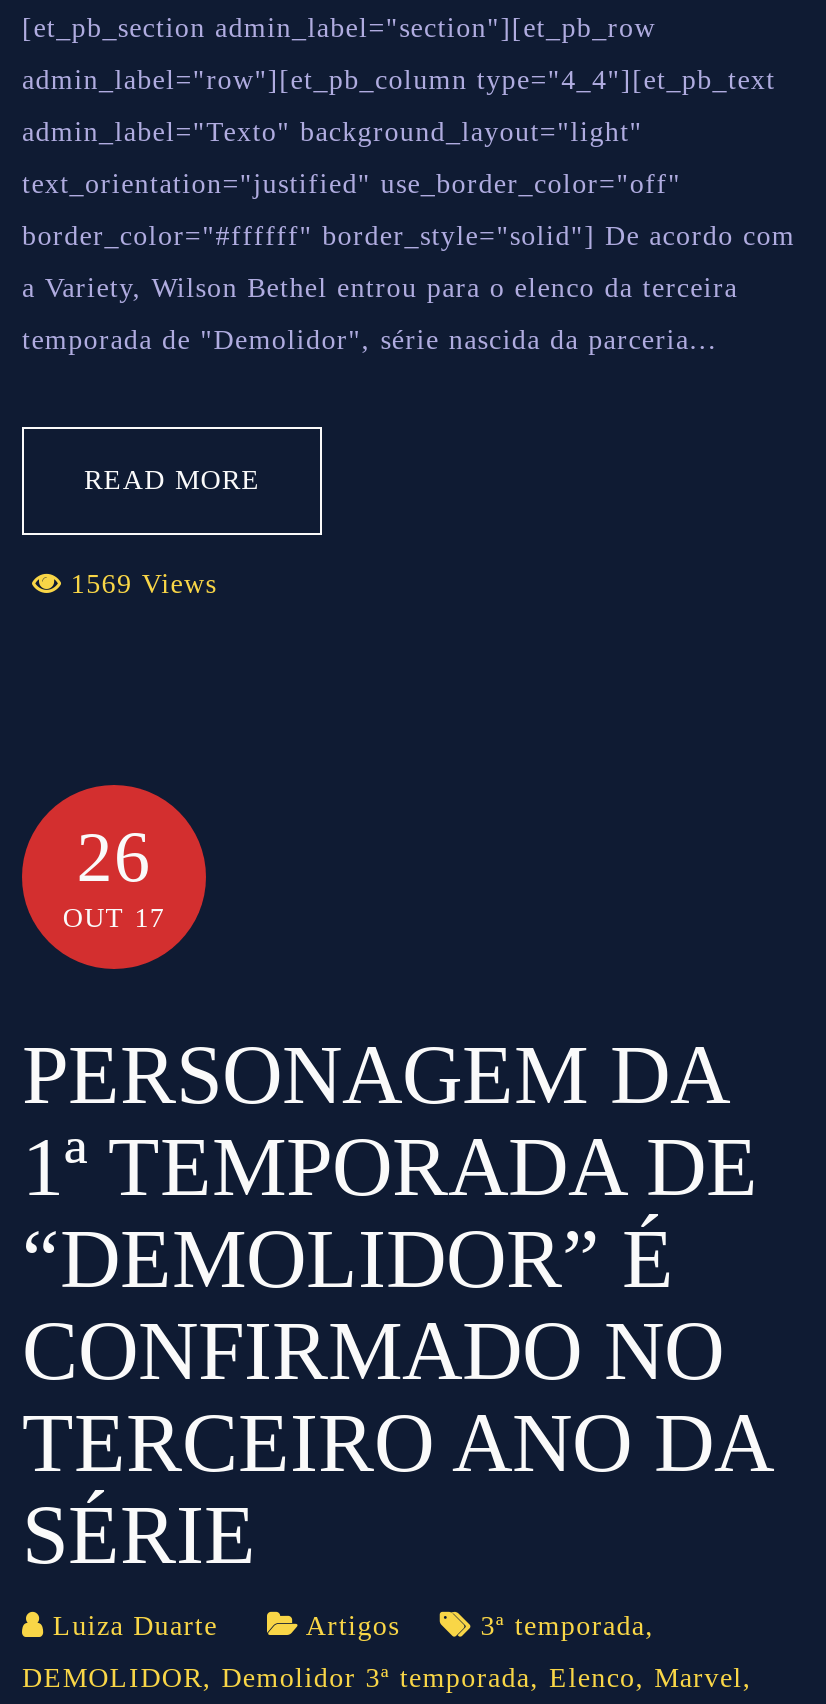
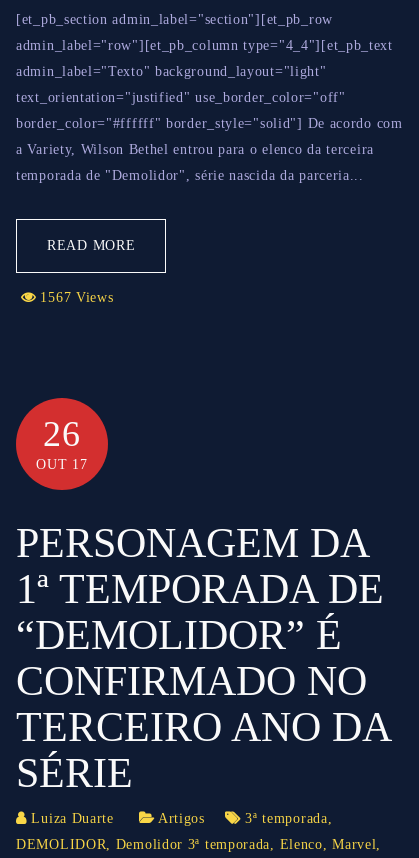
[61,568,217,598] 1569 Views -> [36,289,113,304] 1567 Views

